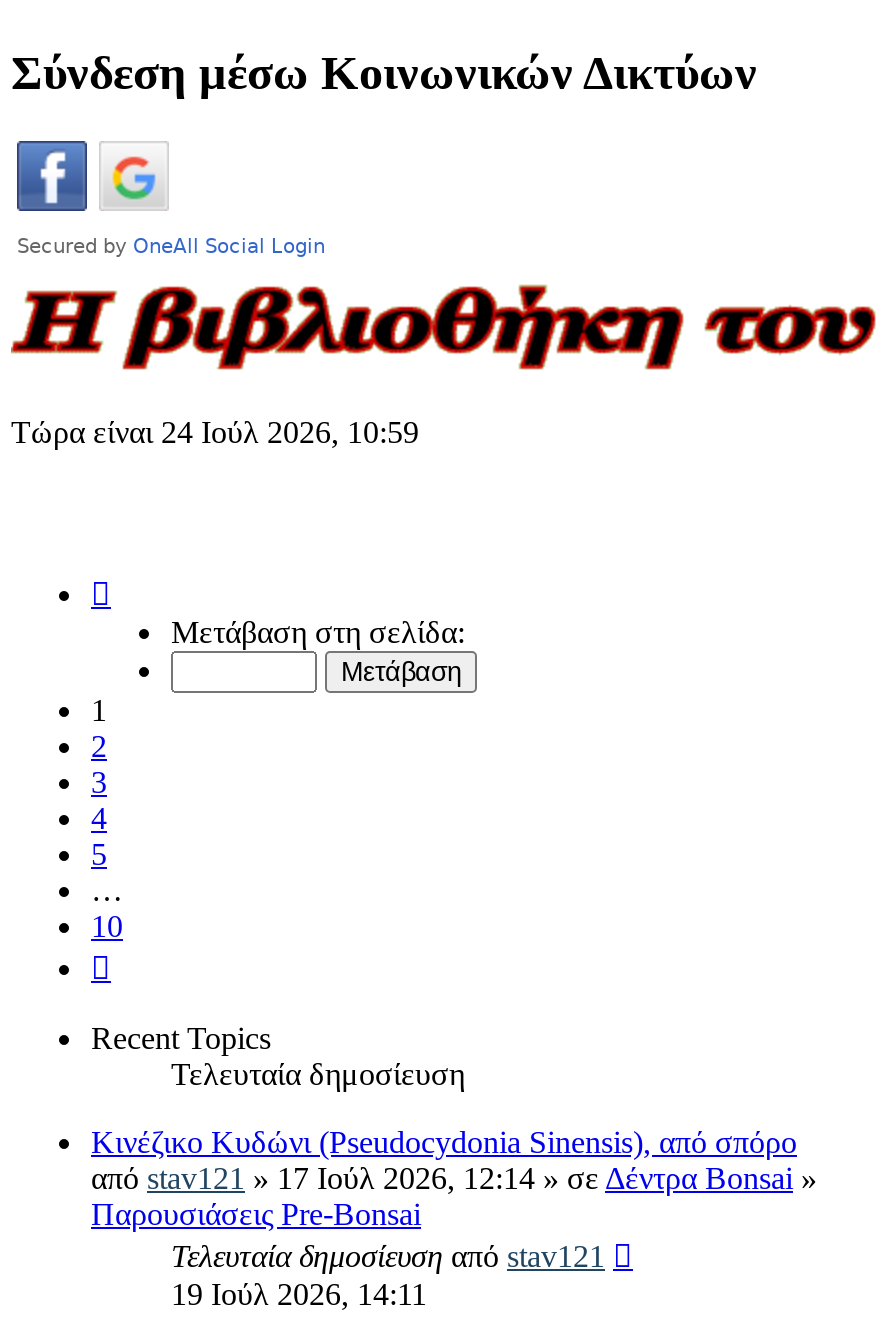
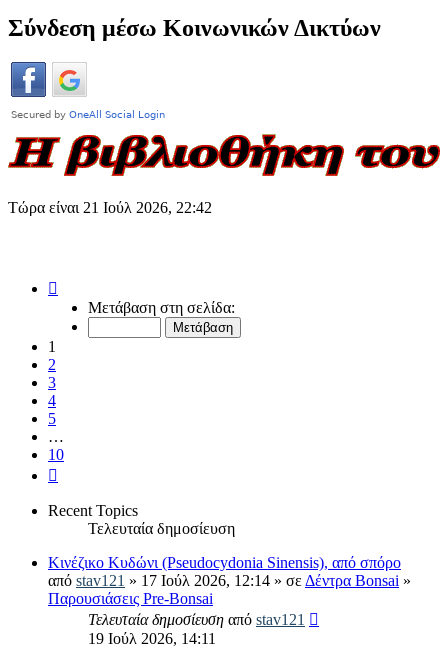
[11,414,419,448] Τώρα είναι 24 Ιούλ 2026, 10:59 -> [8,199,212,216] Τώρα είναι 21 Ιούλ 2026, 22:42

